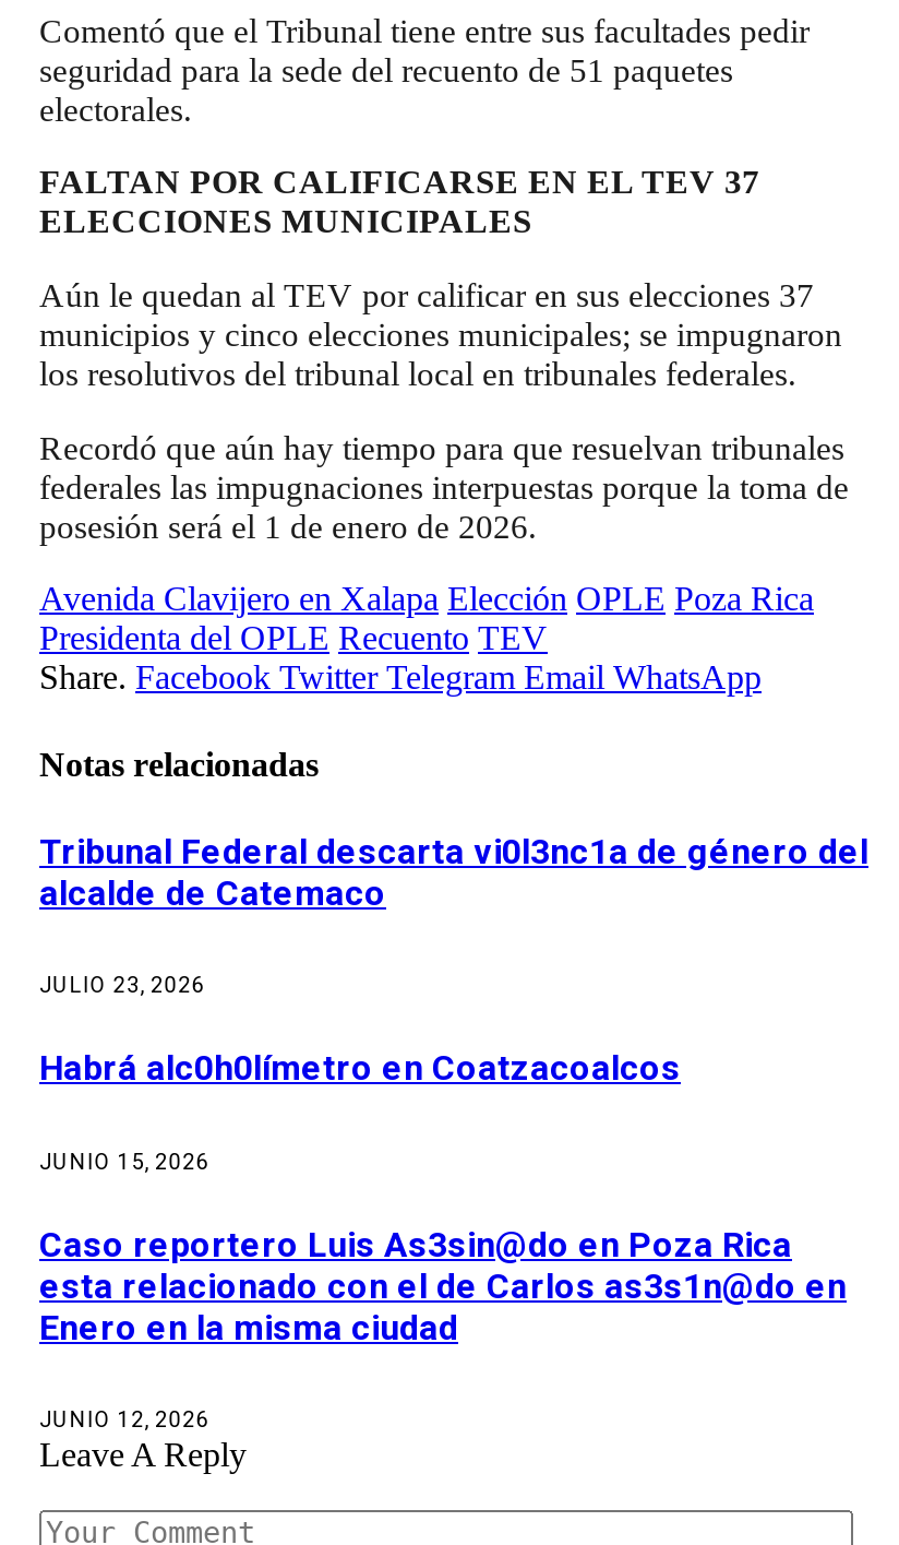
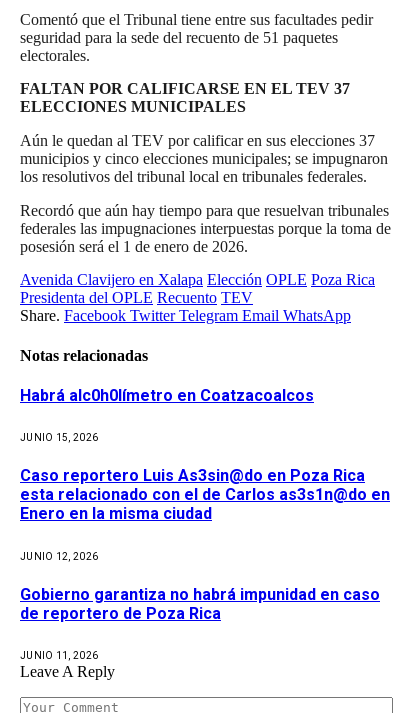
[39,831,868,997] Tribunal Federal descarta vi0l3nc1a de género del | alcalde de Catemaco | JULIO 23, 2026 -> none
moved [39,1048,847,1432] -> [20,386,390,562]: Habrá alc0h0límetro en Coatzacoalcos | JUNIO 15, 2026 | Caso reportero Luis As3sin@do en Poza Rica | esta relacionado con el de Carlos as3s1n@do en | Enero en la misma ciudad | JUNIO 12, 2026
none -> [20,585,380,661] Gobierno garantiza no habrá impunidad en caso | de reportero de Poza Rica | JUNIO 11, 2026

